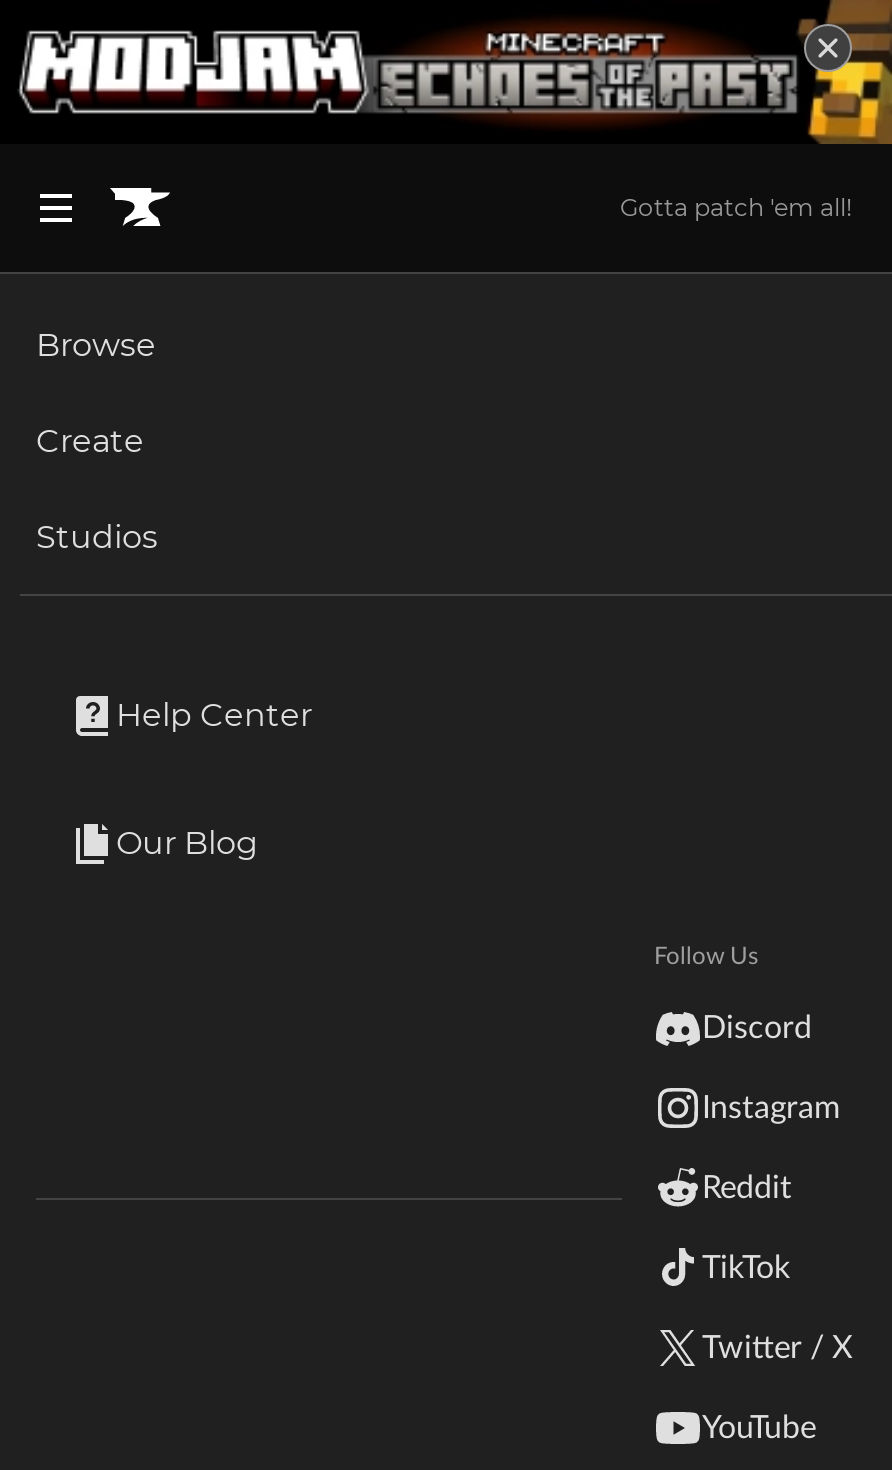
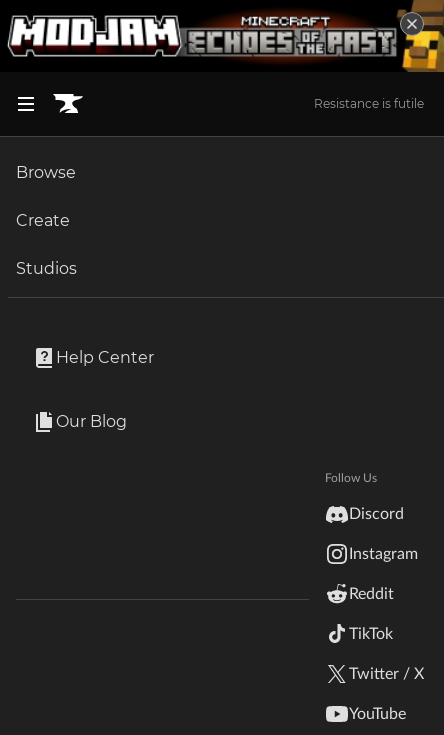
[620,191,852,221] Gotta patch 'em all! -> [314,96,424,111] Resistance is futile

